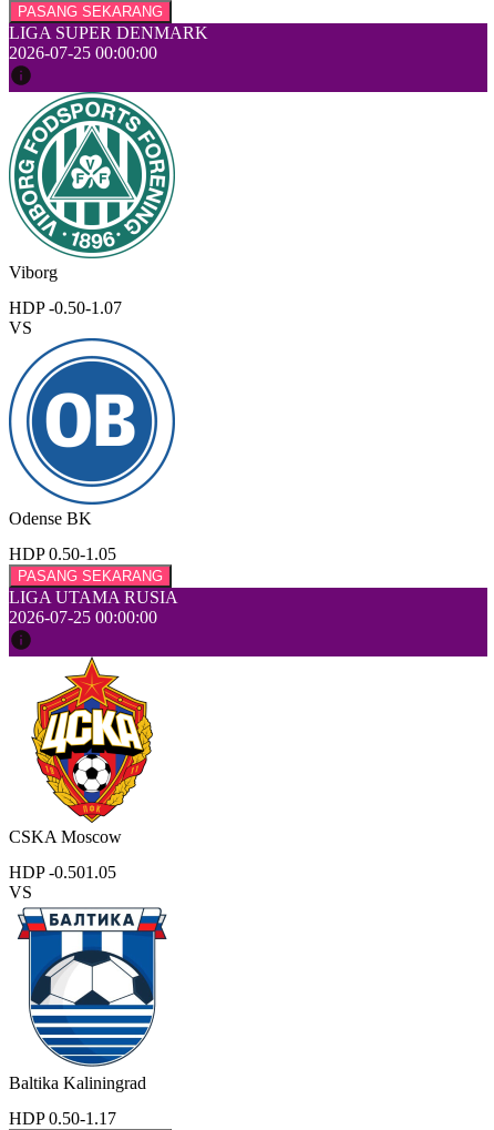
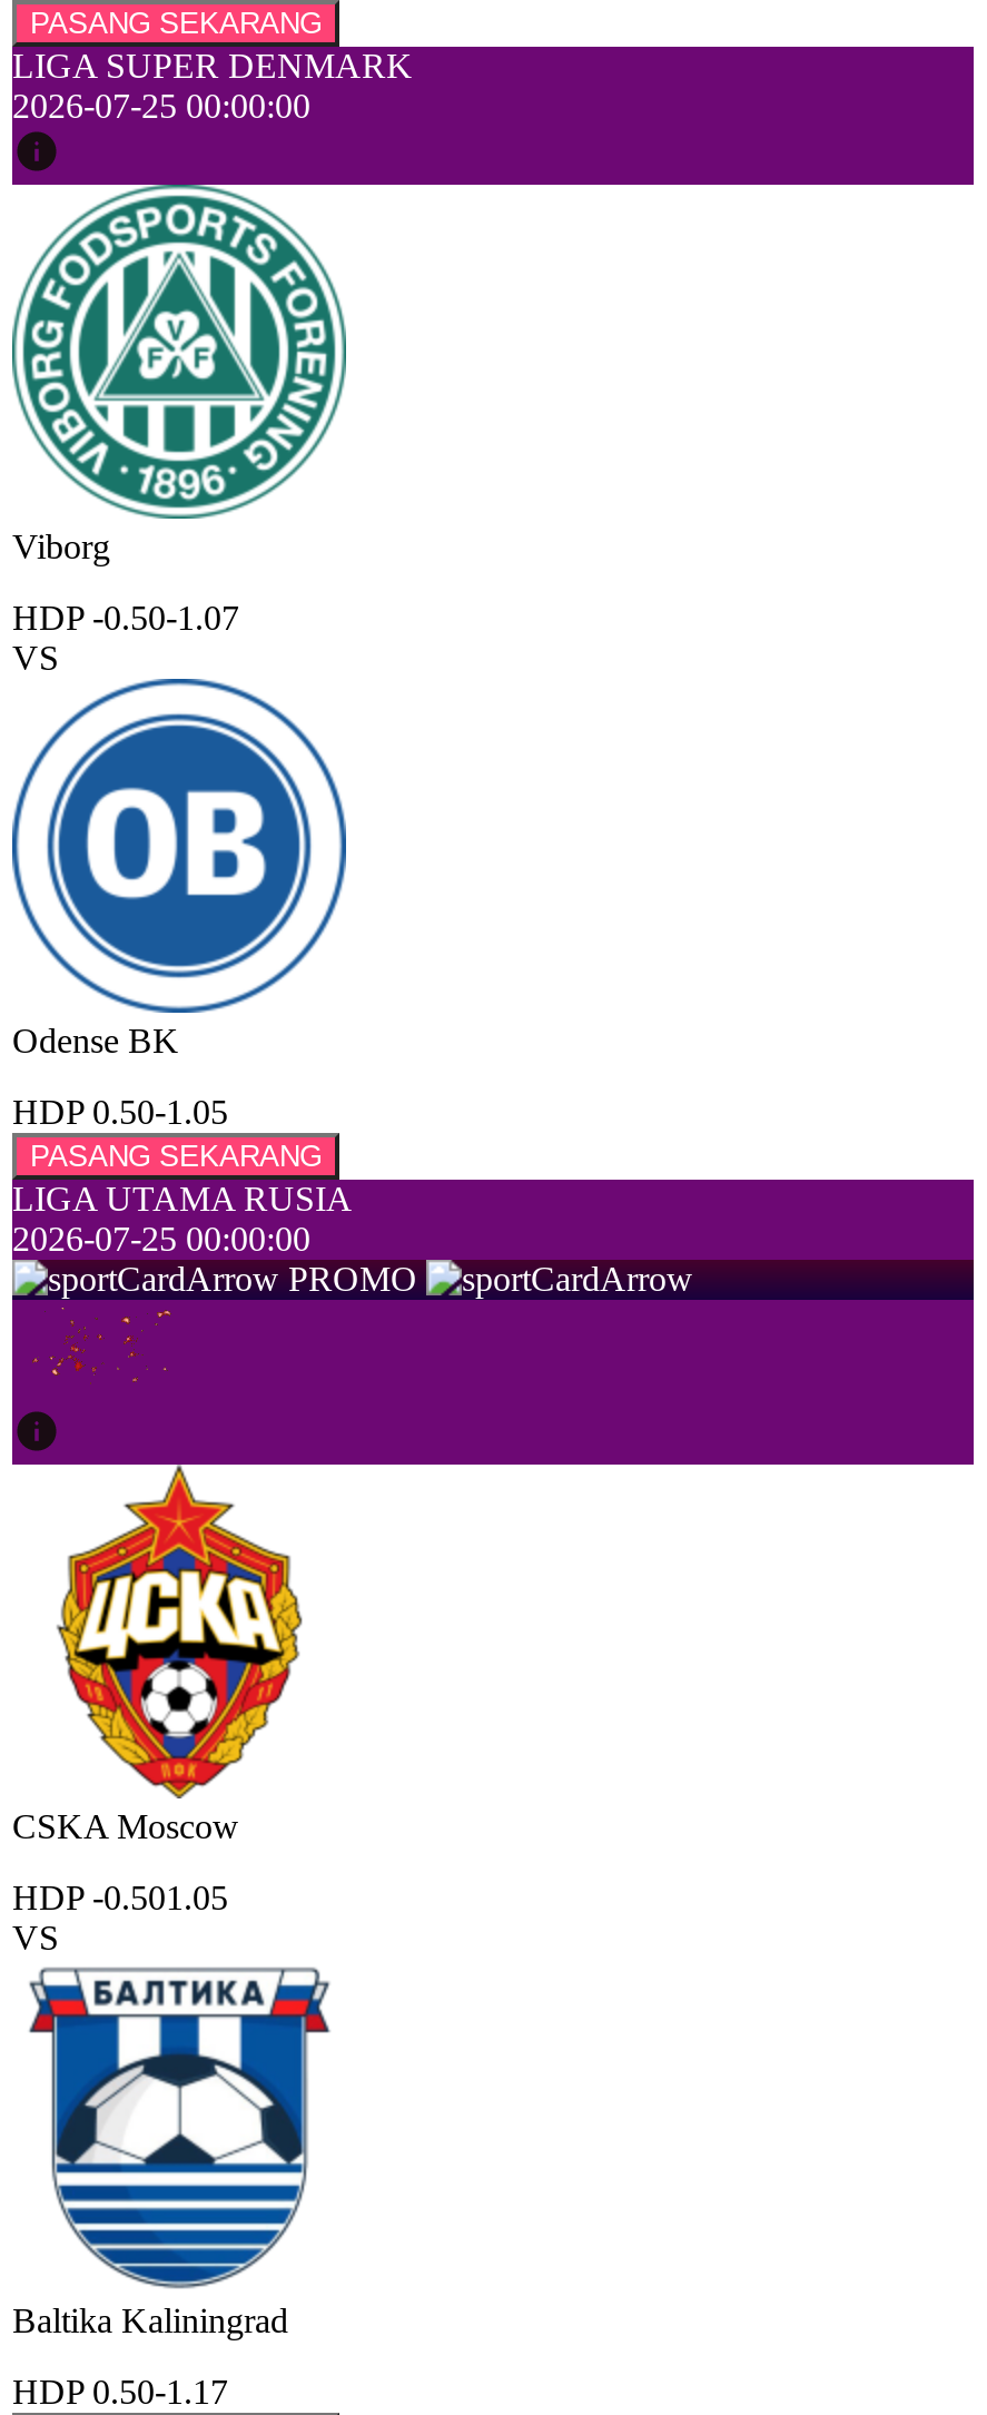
none -> [10,1260,974,1407] [image] | PROMO

